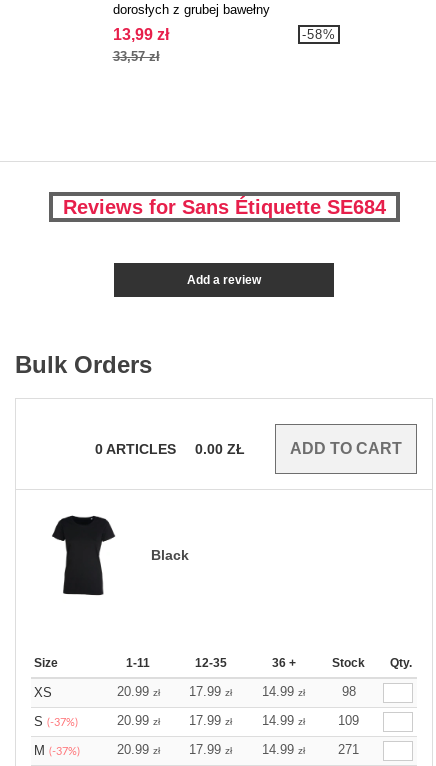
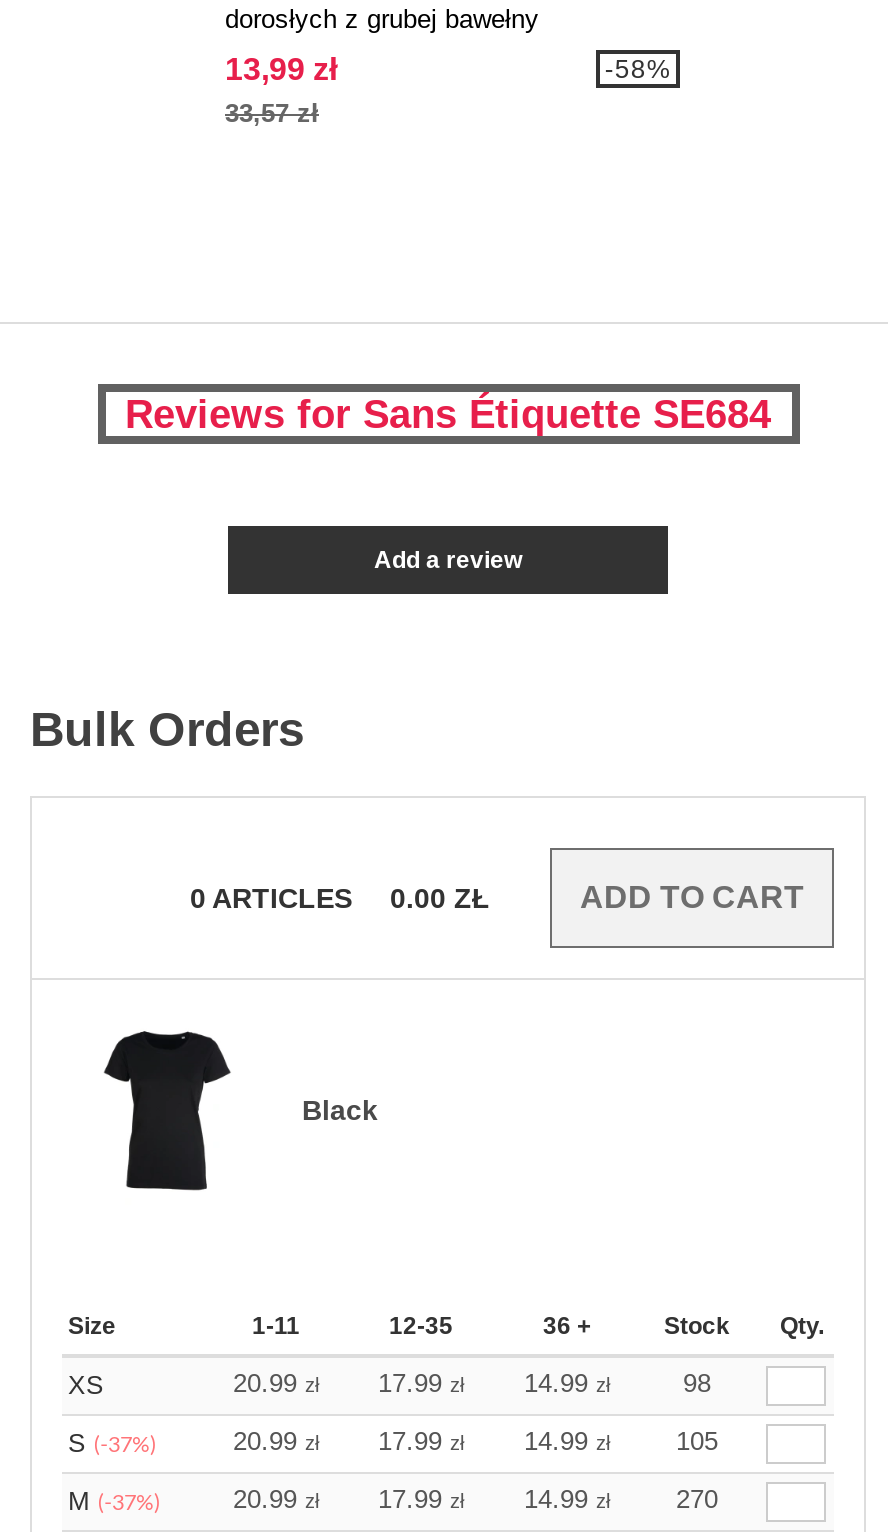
[338,713,359,728] 109 -> [676,1427,718,1457] 105
[338,742,359,757] 271 -> [676,1485,718,1515] 270

